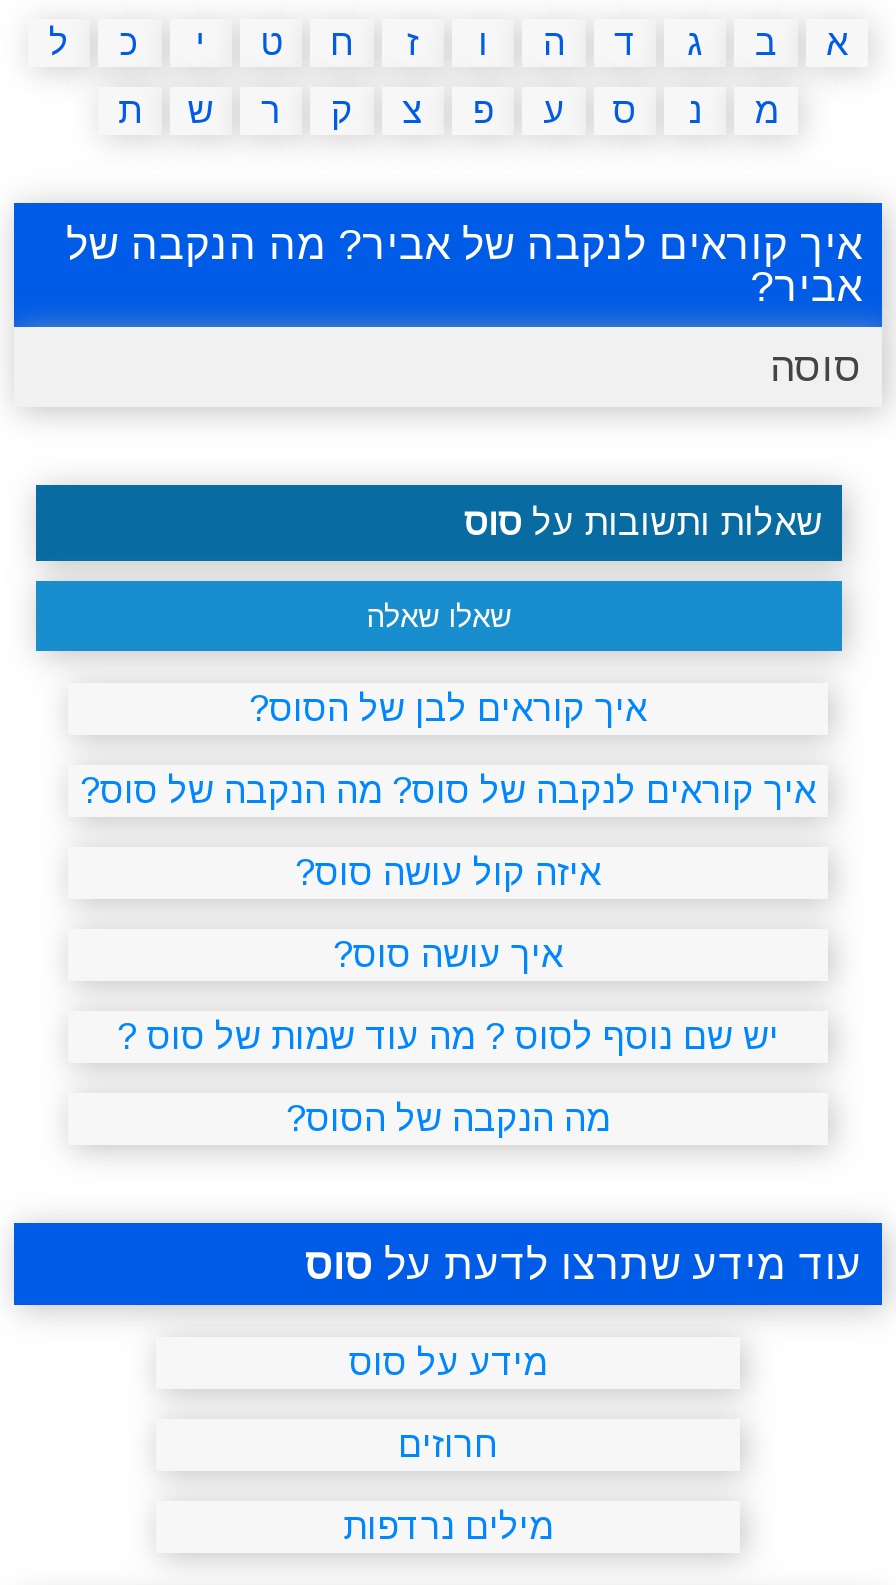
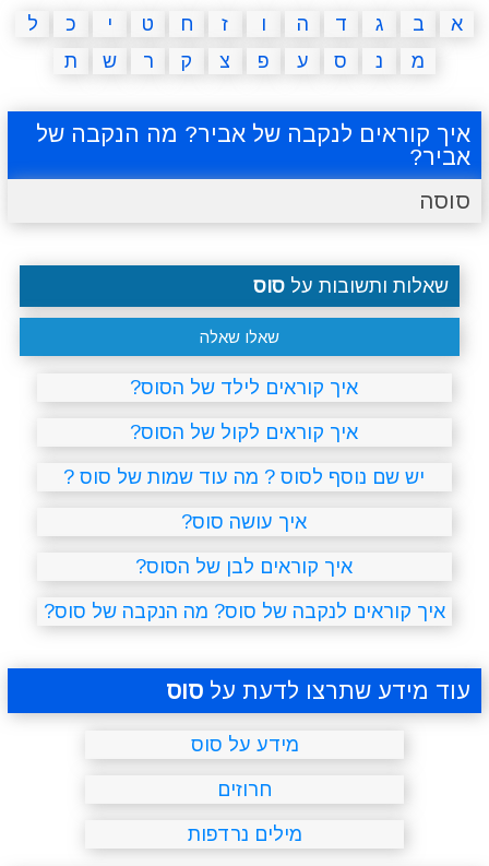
none -> [130,376,359,443] איך קוראים לילד של הסוס? | איך קוראים לקול של הסוס?
moved [80,688,816,810] -> [44,555,445,622]: איך קוראים לבן של הסוס? | איך קוראים לנקבה של סוס? מה הנקבה של סוס?
[286,852,610,1138] איזה קול עושה סוס? | מה הנקבה של הסוס? -> none
moved [117,934,779,1056] -> [64,466,425,532]: יש שם נוסף לסוס ? מה עוד שמות של סוס ? | איך עושה סוס?

